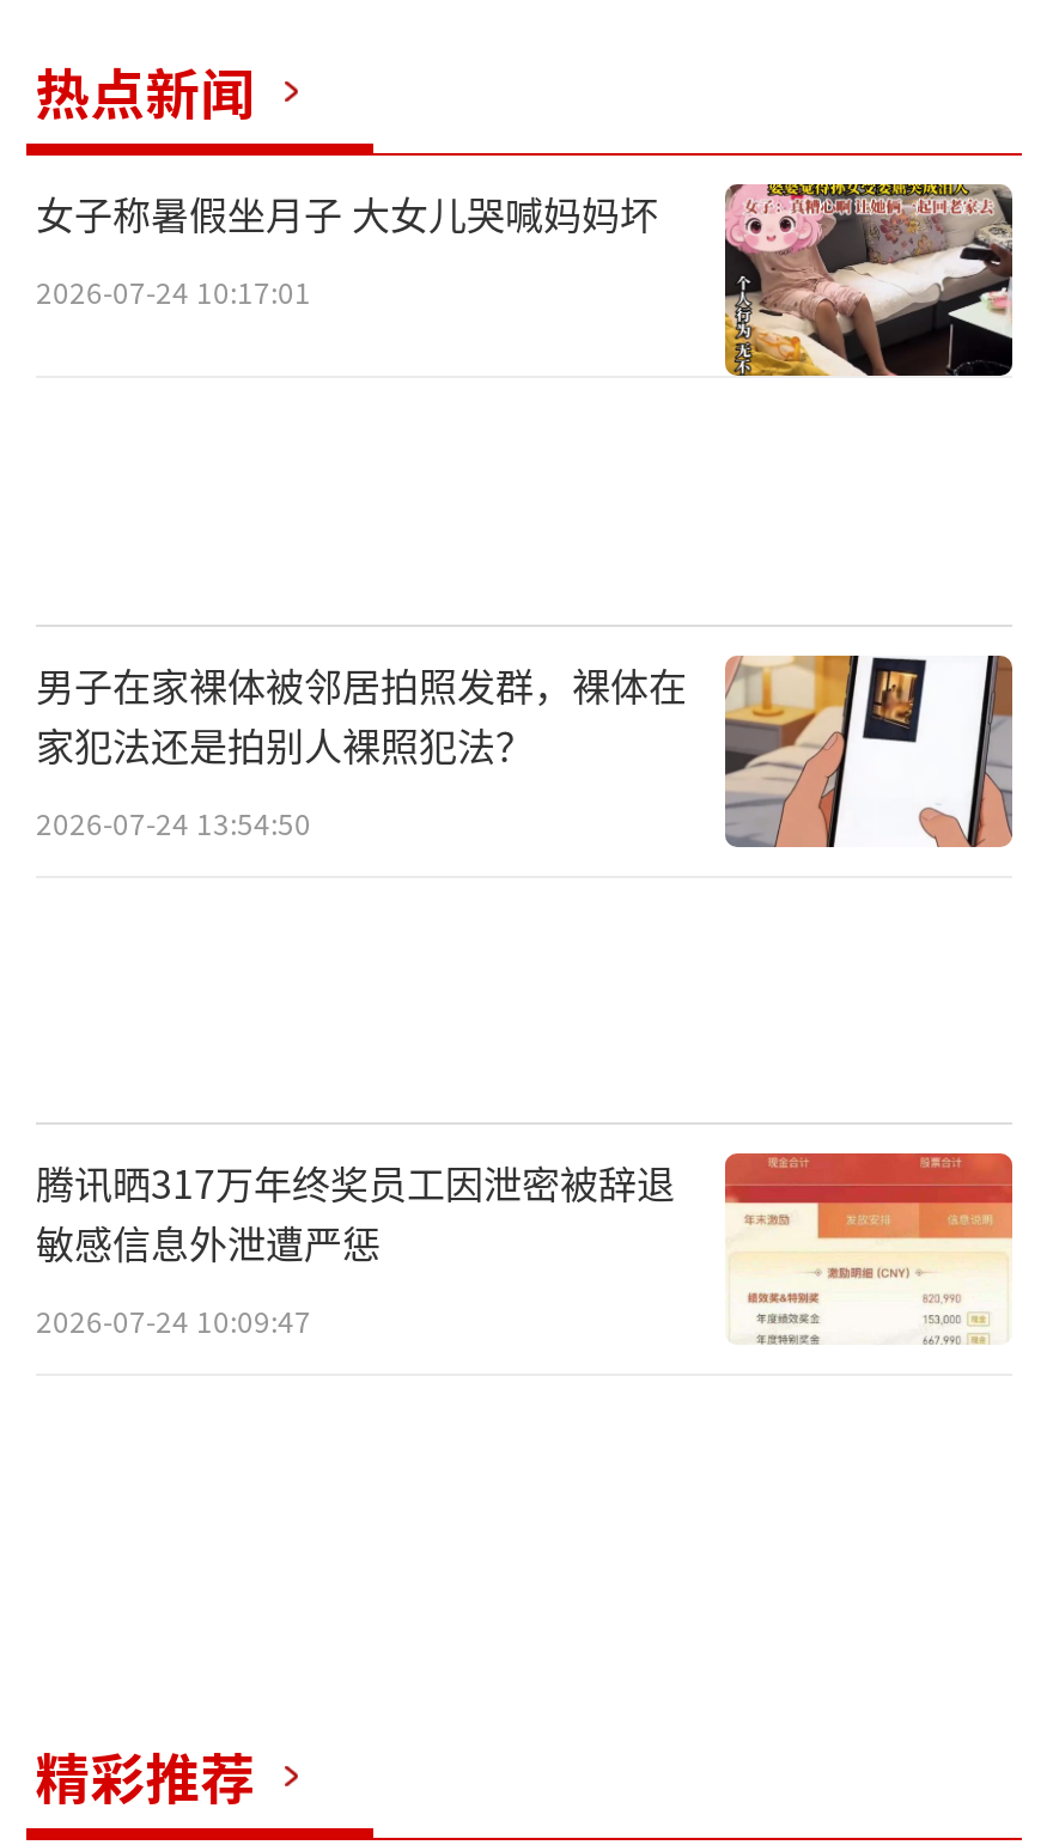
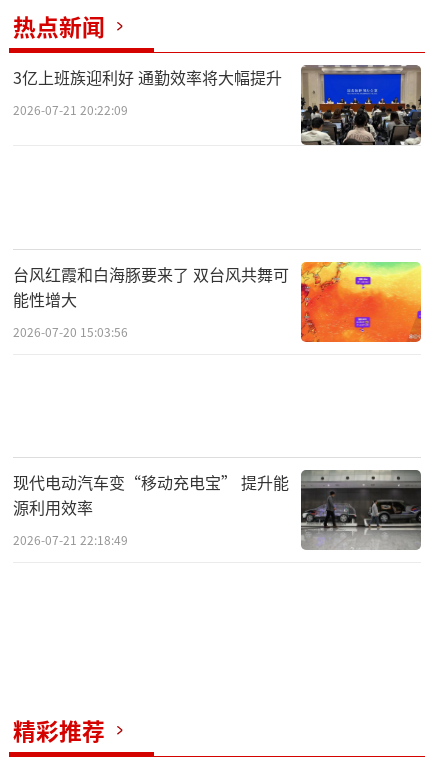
[36,182,1015,378] [image] | 女子称暑假坐月子 大女儿哭喊妈妈坏 -> [13,64,422,146] [image] | 3亿上班族迎利好 通勤效率将大幅提升
[36,270,311,311] 2026-07-24 10:17:01 -> [13,101,128,118] 2026-07-21 20:22:09
[36,653,1015,850] [image] | 男子在家裸体被邻居拍照发群，裸体在 | 家犯法还是拍别人裸照犯法？ -> [13,261,422,343] [image] | 台风红霞和白海豚要来了 双台风共舞可 | 能性增大
[36,801,311,841] 2026-07-24 13:54:50 -> [13,323,128,340] 2026-07-20 15:03:56
[36,1151,1015,1345] [image] | 腾讯晒317万年终奖员工因泄密被辞退 | 敏感信息外泄遭严惩 -> [13,469,422,550] [image] | 现代电动汽车变“移动充电宝” 提升能 | 源利用效率
[36,1300,311,1341] 2026-07-24 10:09:47 -> [13,531,128,548] 2026-07-21 22:18:49

